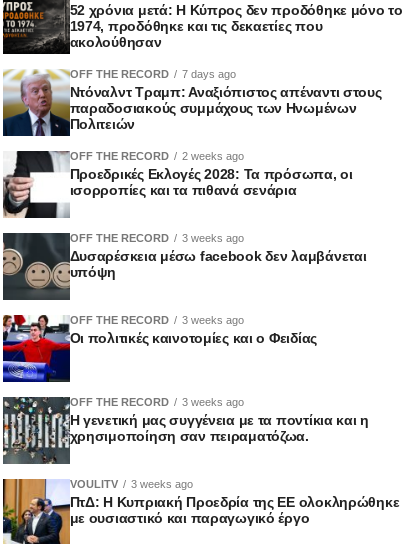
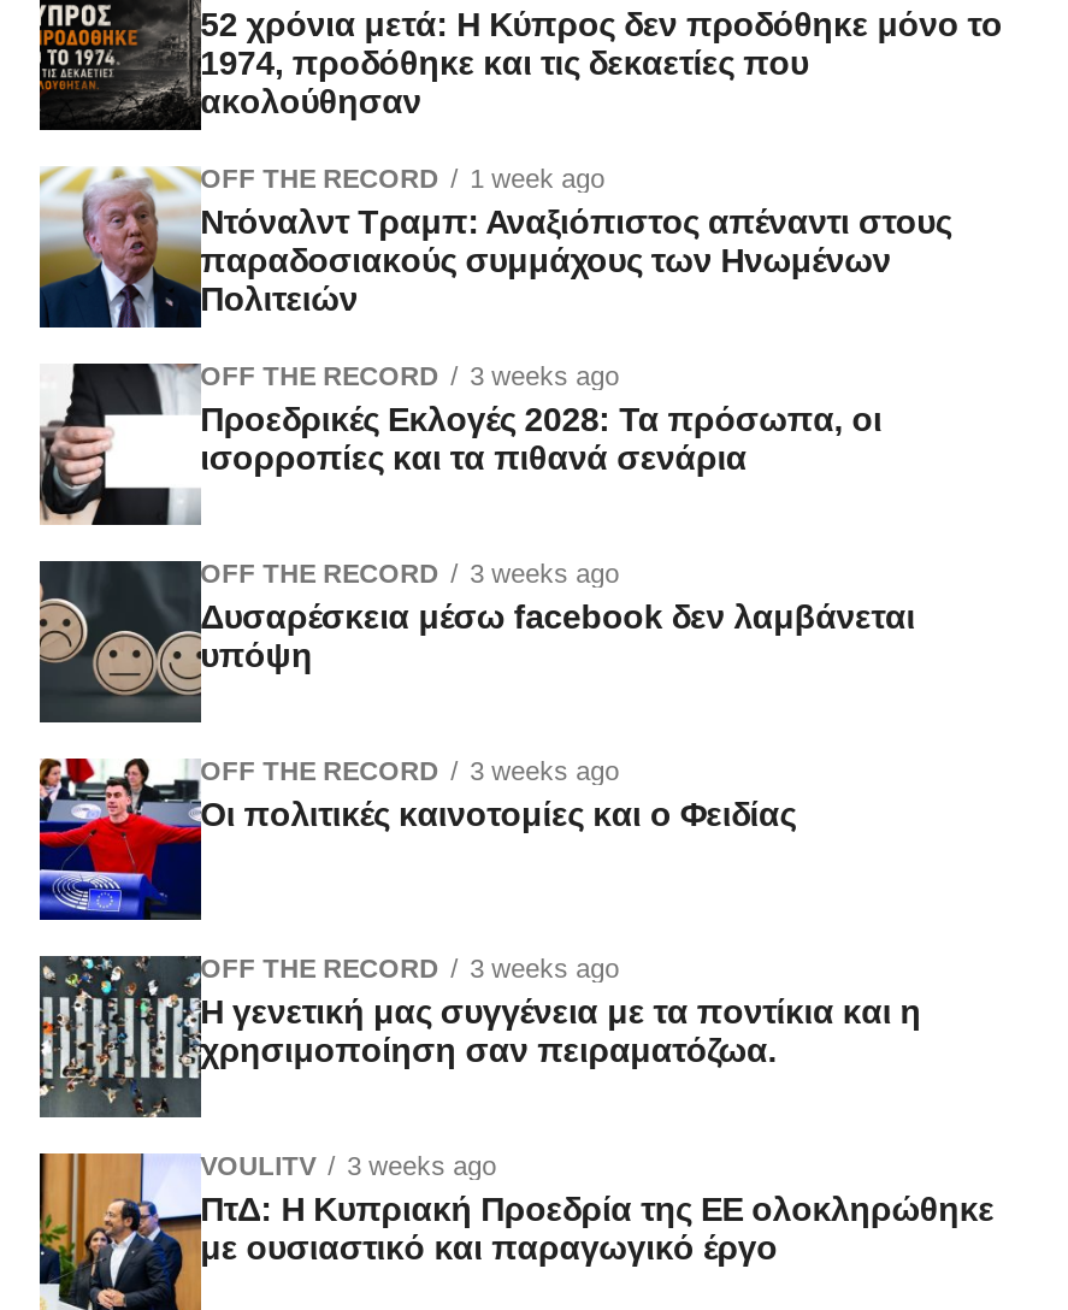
[70,68,236,80] OFF THE RECORD 7 days ago -> [200,164,605,192] OFF THE RECORD 1 week ago
[70,150,244,162] OFF THE RECORD 2 weeks ago -> [200,361,619,390] OFF THE RECORD 3 weeks ago

